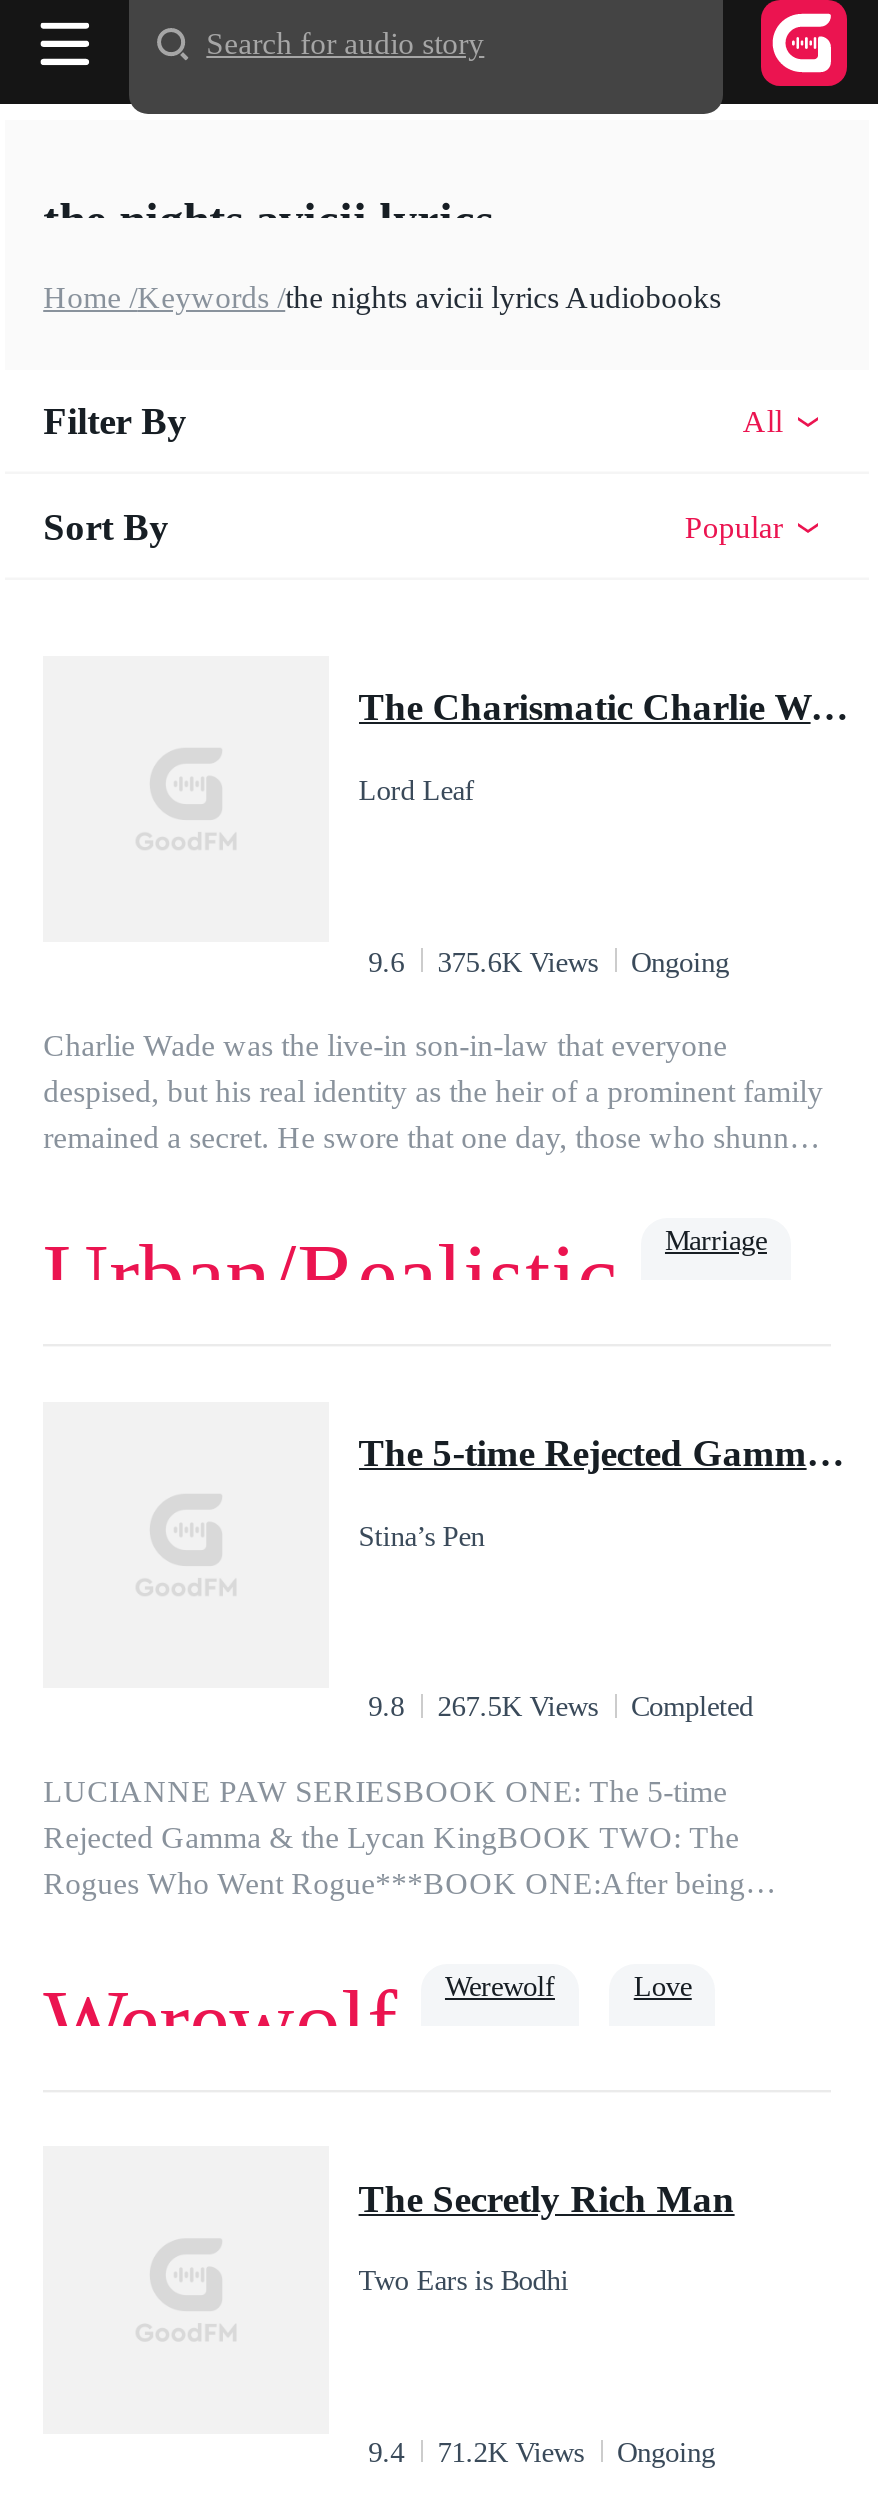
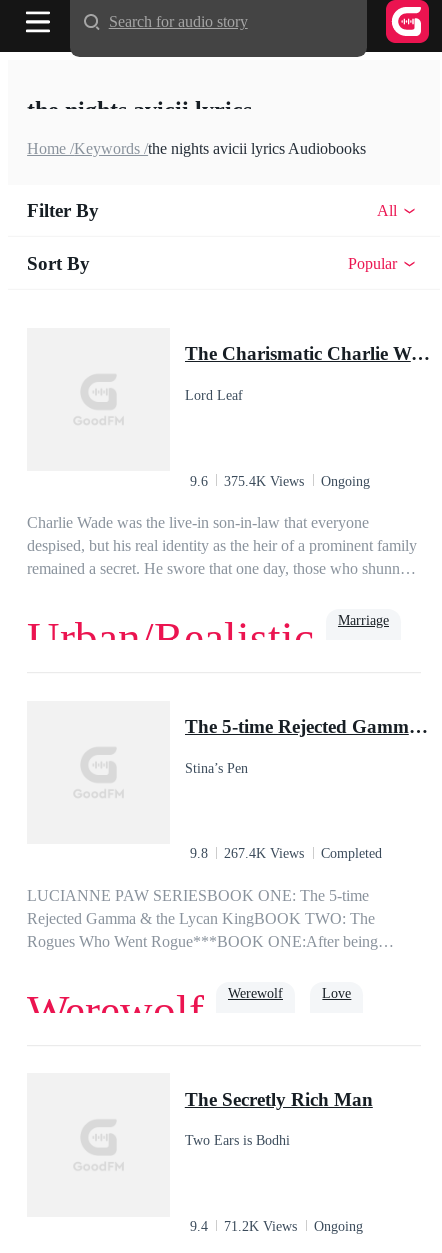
[368,945,729,977] 9.6 375.6K Views Ongoing -> [190,472,370,488] 9.6 375.4K Views Ongoing
[368,1690,753,1722] 9.8 267.5K Views Completed -> [190,845,382,861] 9.8 267.4K Views Completed

